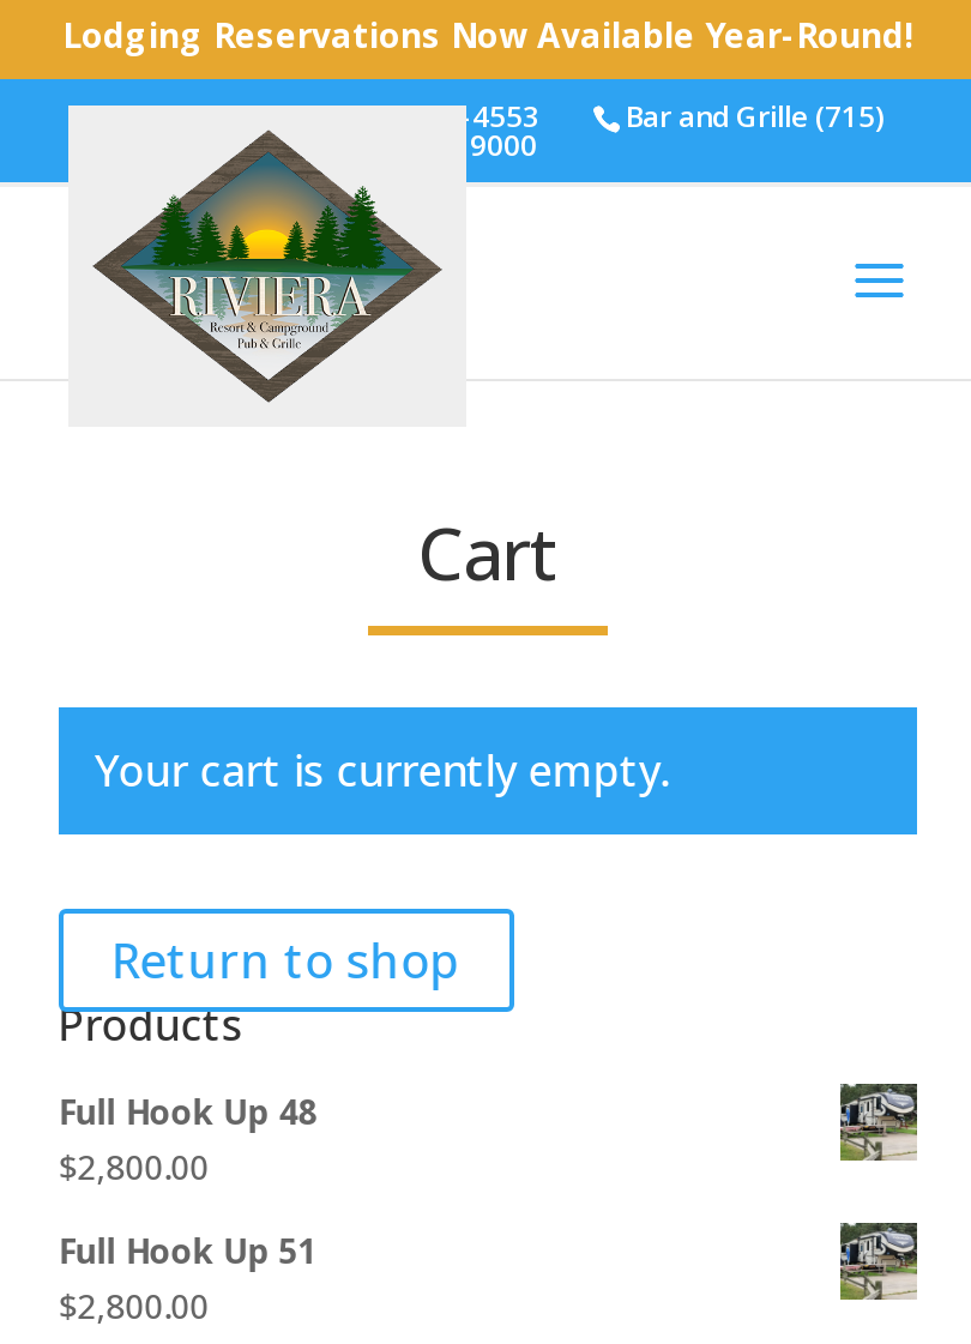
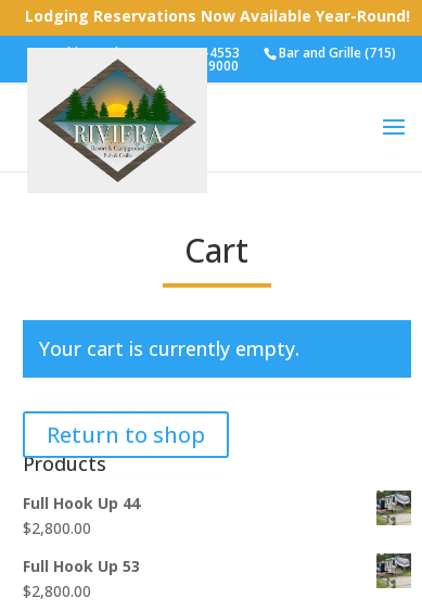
[58,1089,317,1134] Full Hook Up 48 -> [23,493,140,513] Full Hook Up 44
[58,1228,317,1273] Full Hook Up 51 -> [23,556,140,576] Full Hook Up 53

